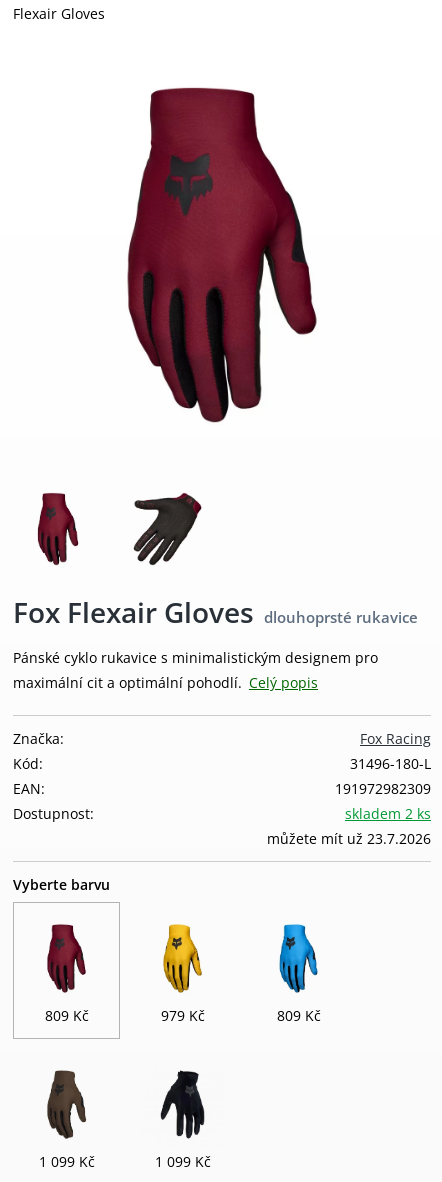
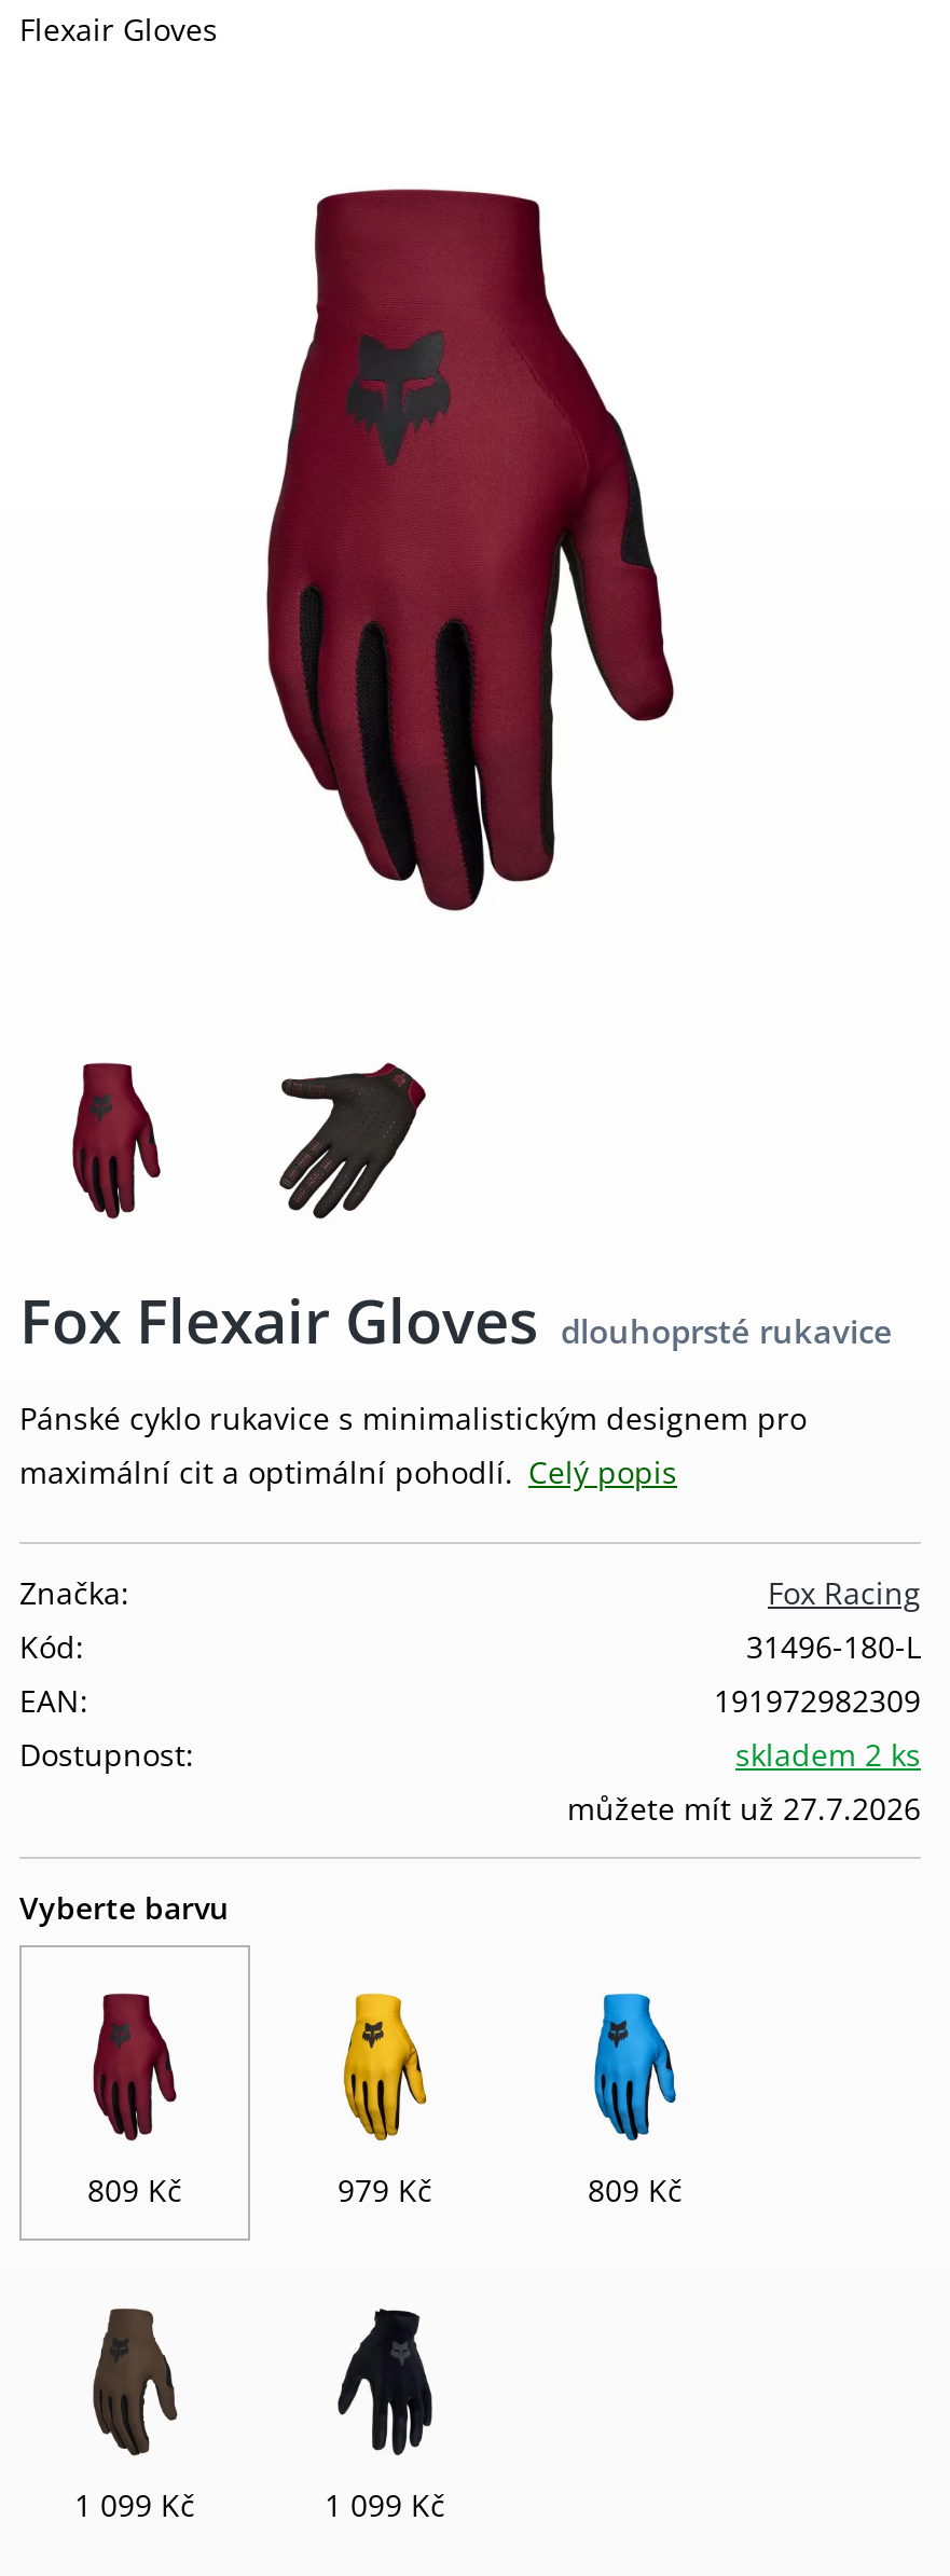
[267,828,431,847] můžete mít už 23.7.2026 -> [567,1787,921,1828] můžete mít už 27.7.2026

